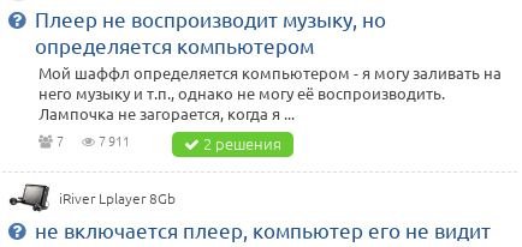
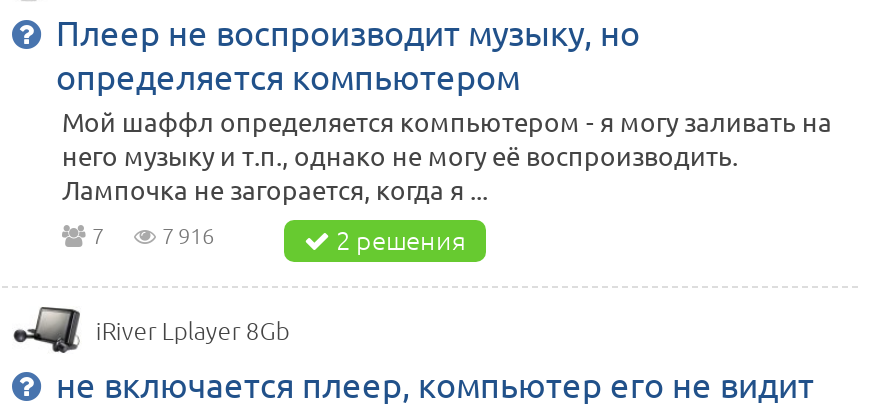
[53,131,130,150] 7 7 911 -> [86,219,214,251] 7 7 916

